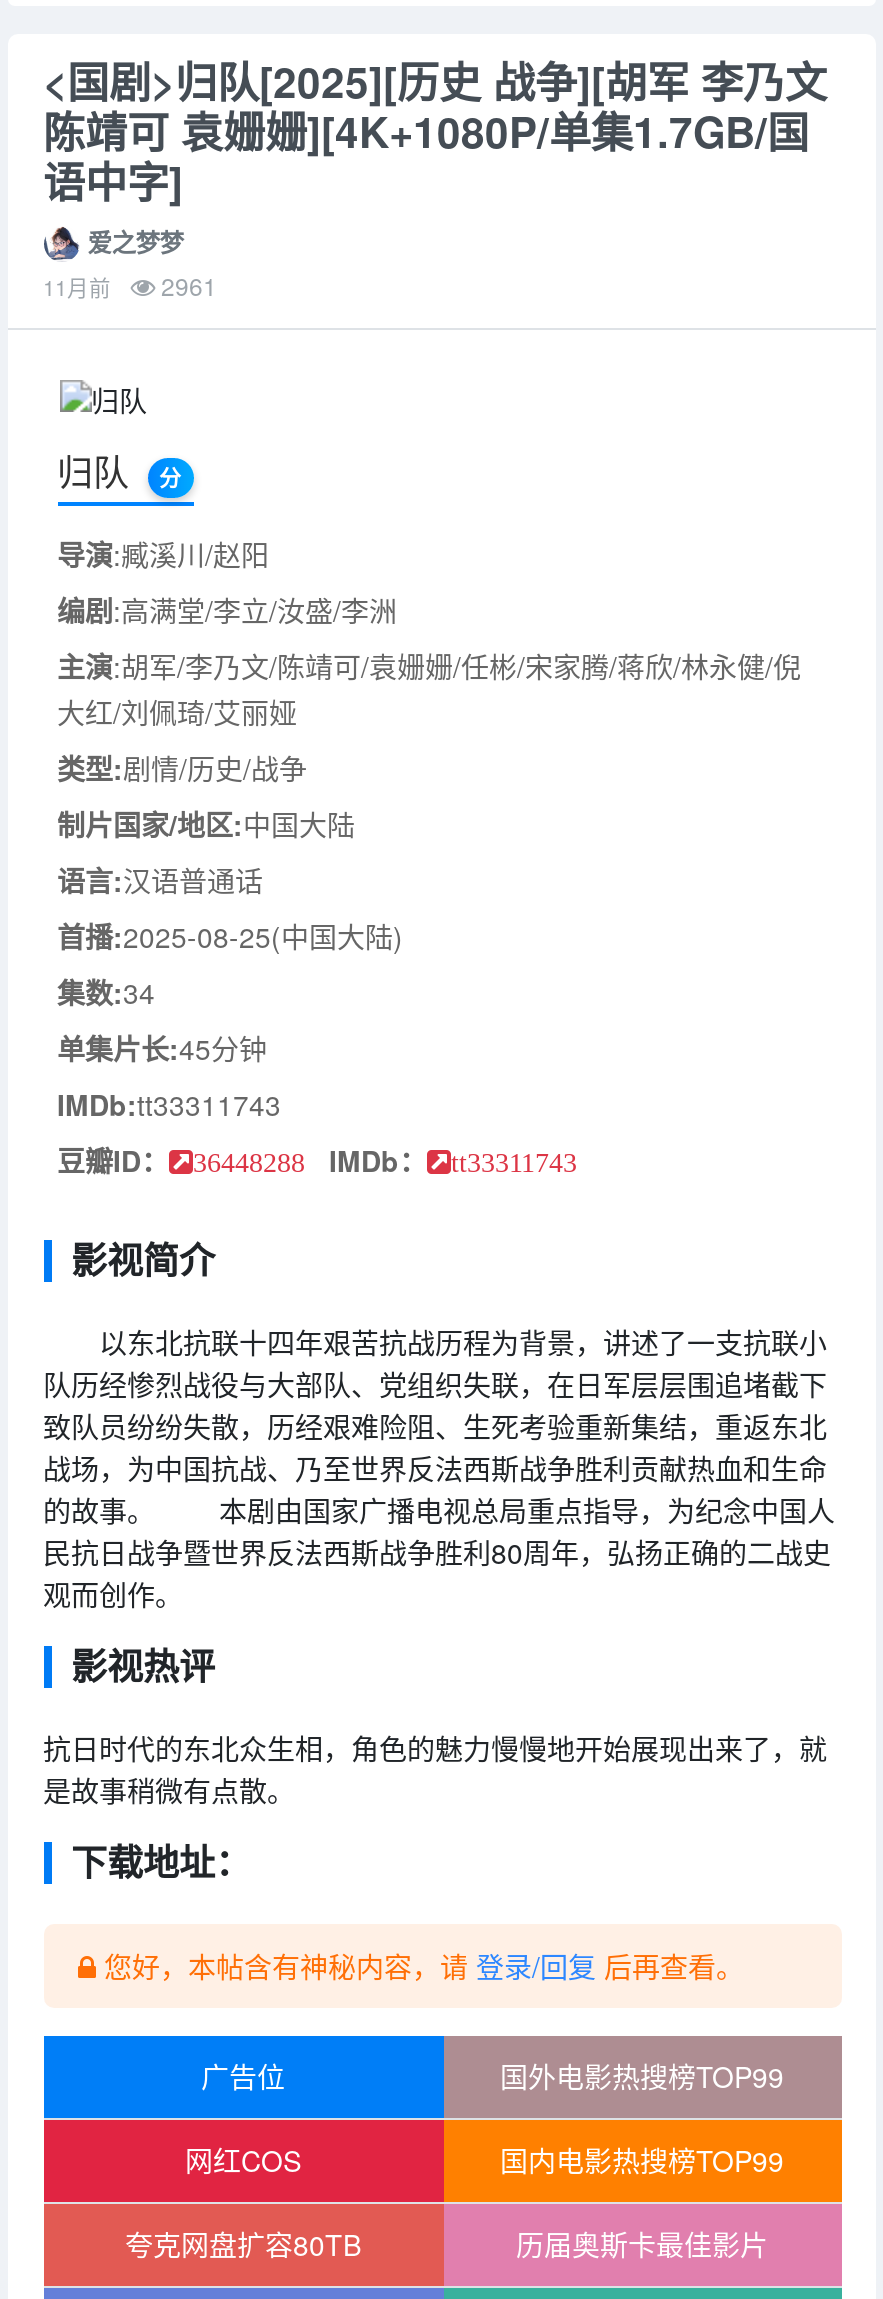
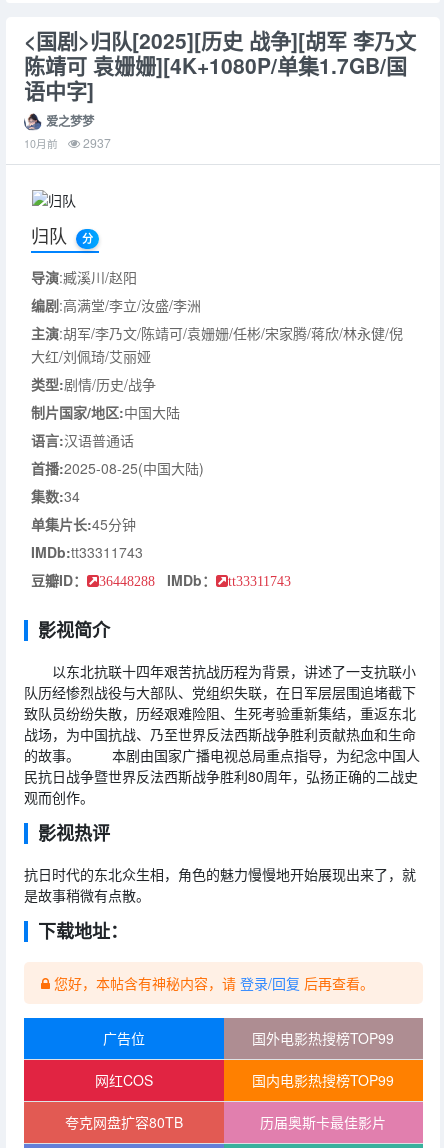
[43,273,111,303] 11月前 -> [23,136,57,151] 10月前
[155,269,217,303] 2961 -> [79,134,110,151] 2937

